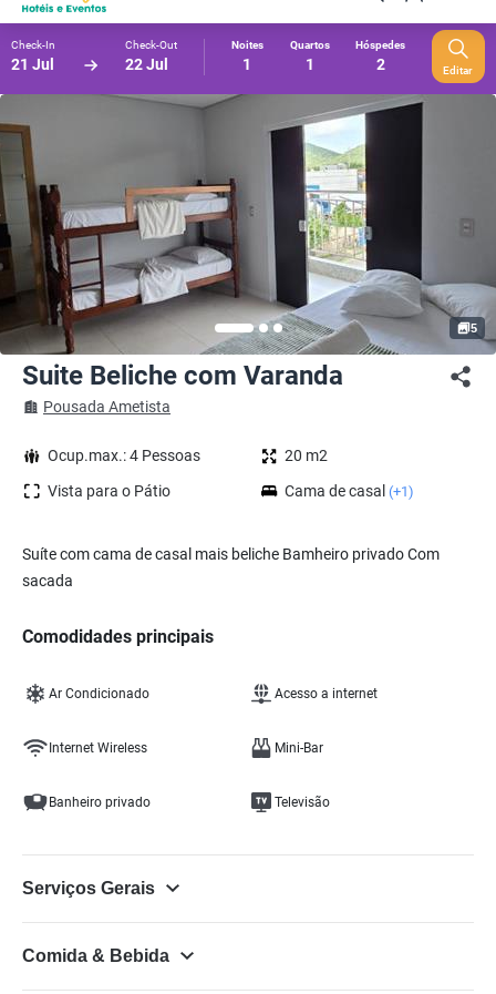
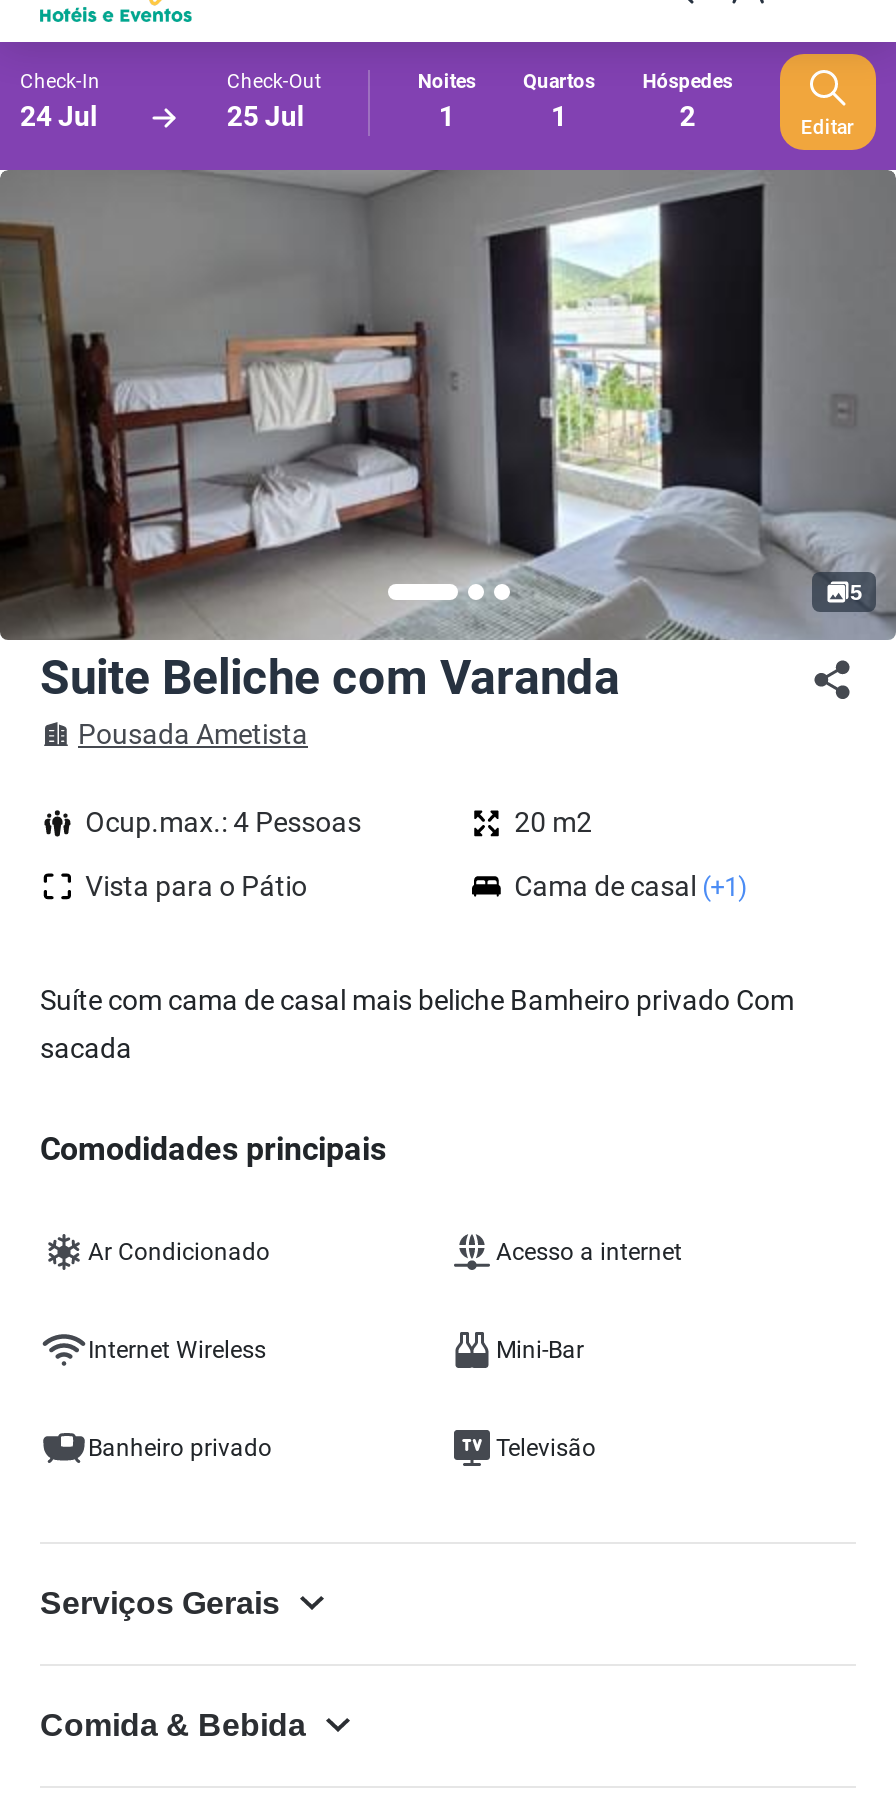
[11,55,54,73] 21 Jul -> [20,100,98,132] 24 Jul
[126,55,169,73] 22 Jul -> [227,100,305,132] 25 Jul

